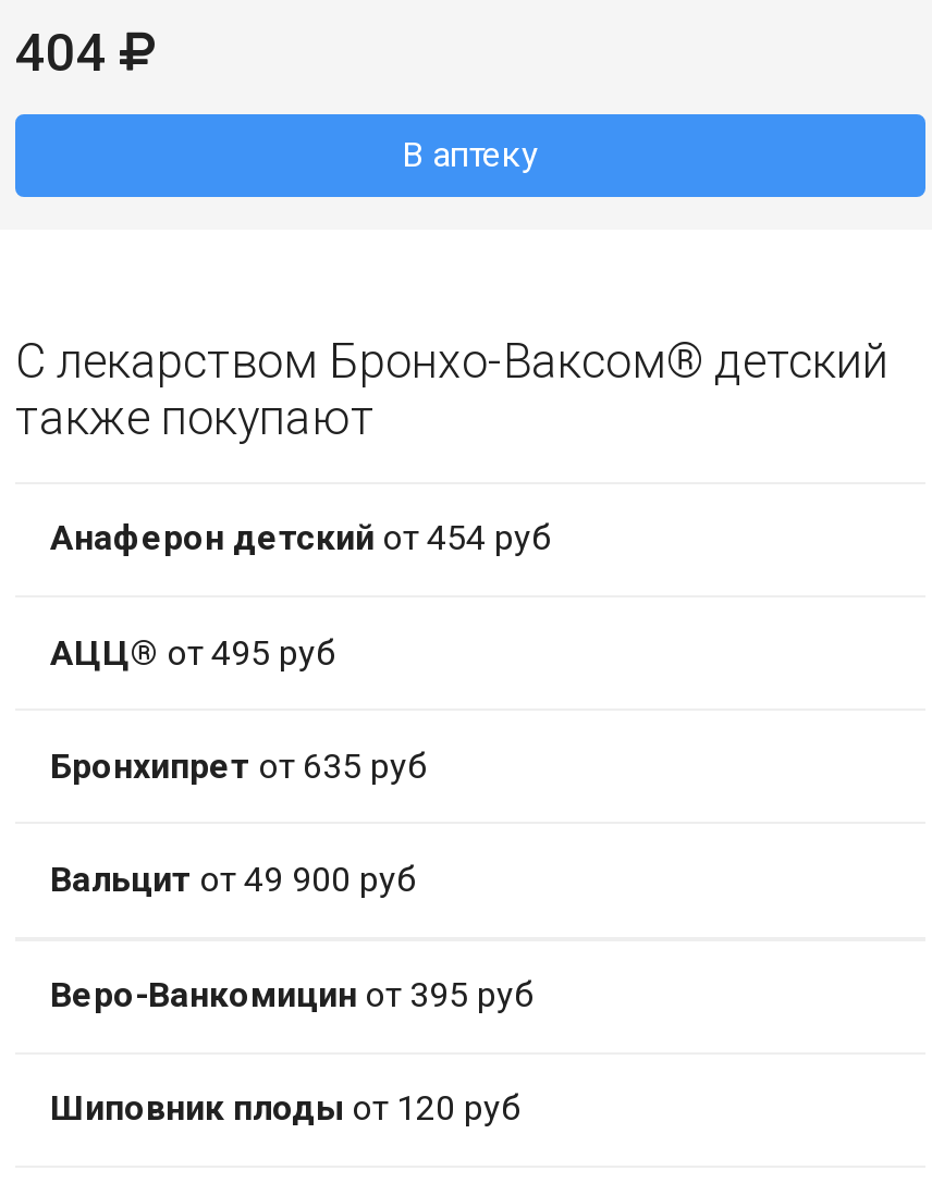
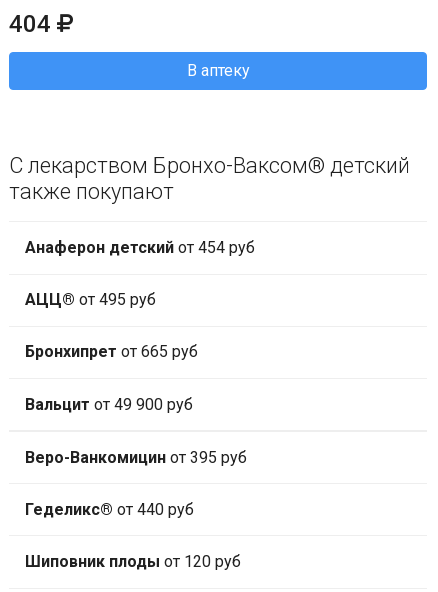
[50,745,427,786] Бронхипрет от 635 руб -> [25,342,198,361] Бронхипрет от 665 руб
none -> [25,500,194,519] Геделикс® от 440 руб

